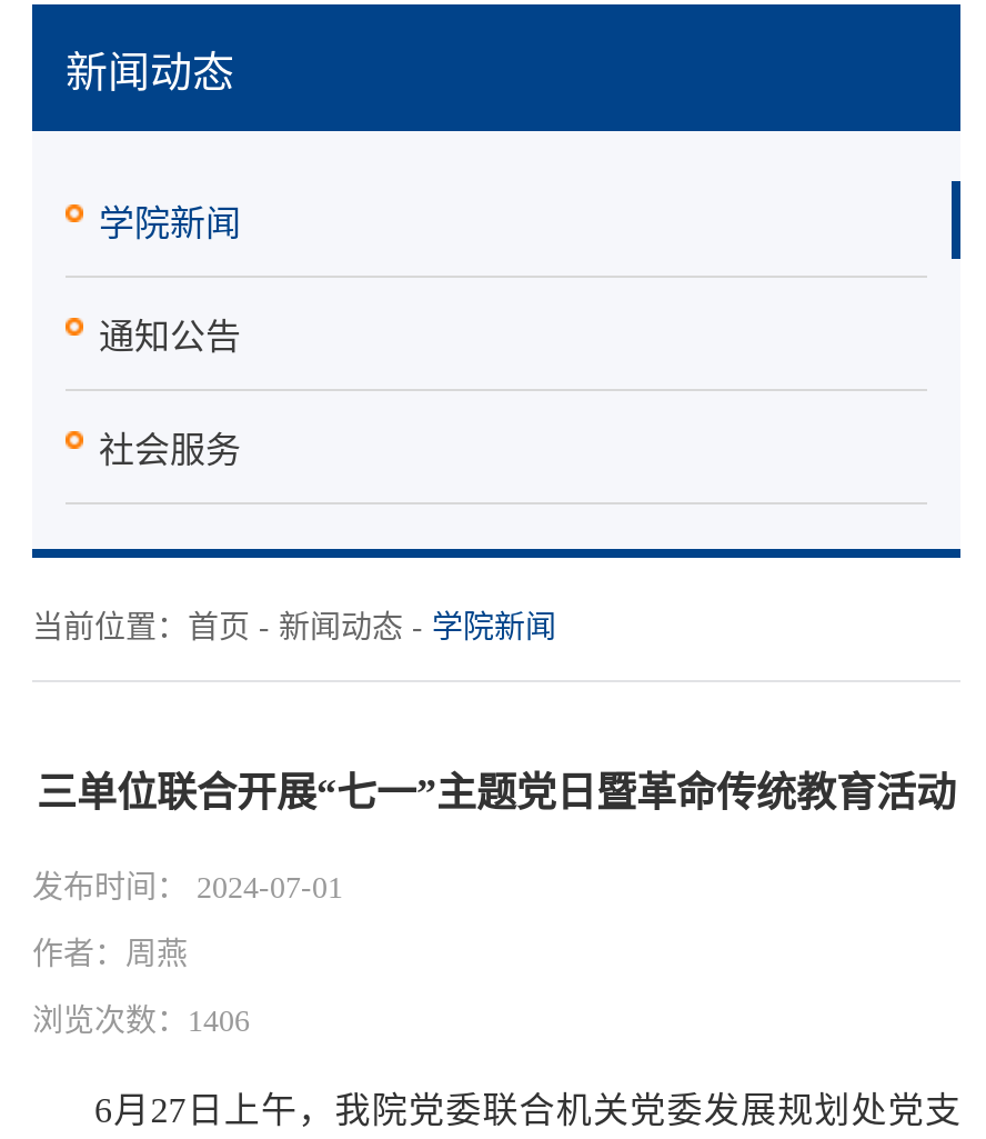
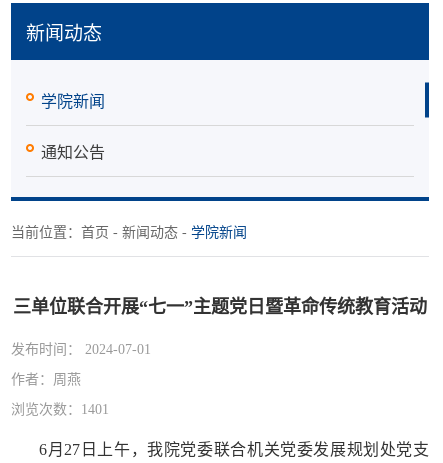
[99,431,241,469] 社会服务 -> none
[32,1005,250,1038] 浏览次数：1406 -> [11,402,109,417] 浏览次数：1401

